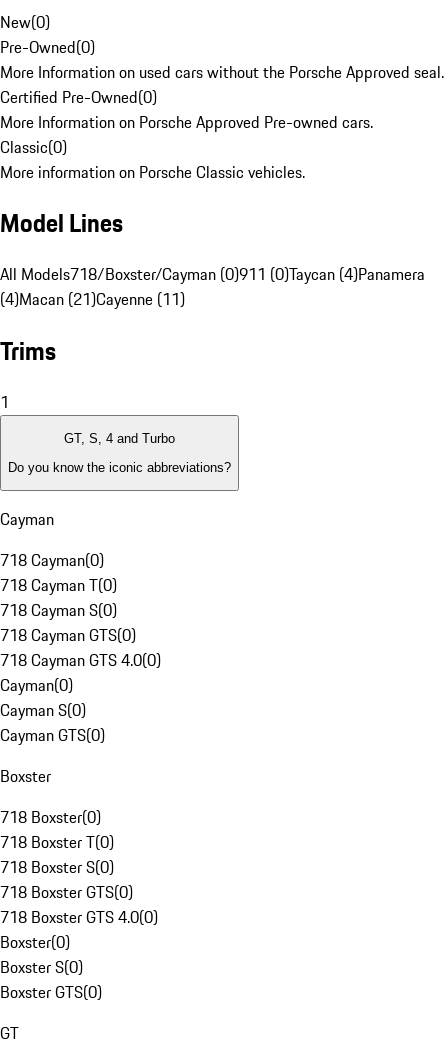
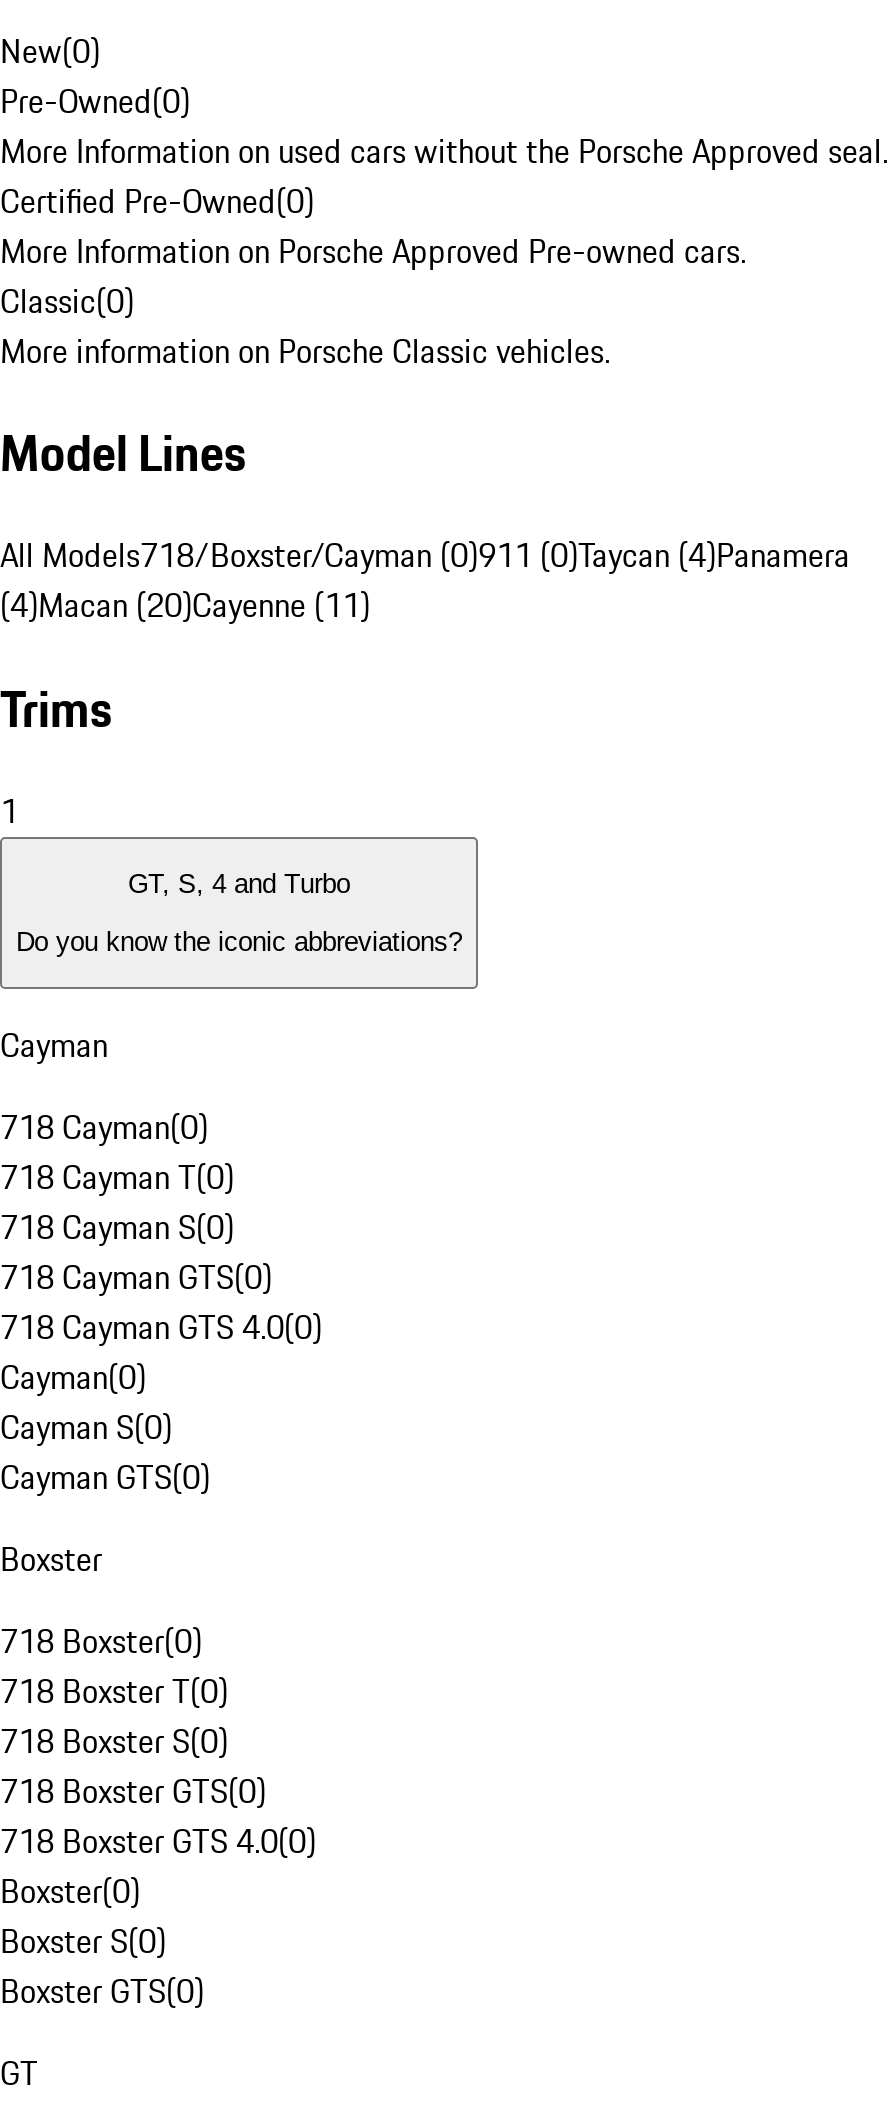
[0,287,185,311] (4)Macan (21)Cayenne (11) -> [0,582,370,630] (4)Macan (20)Cayenne (11)

